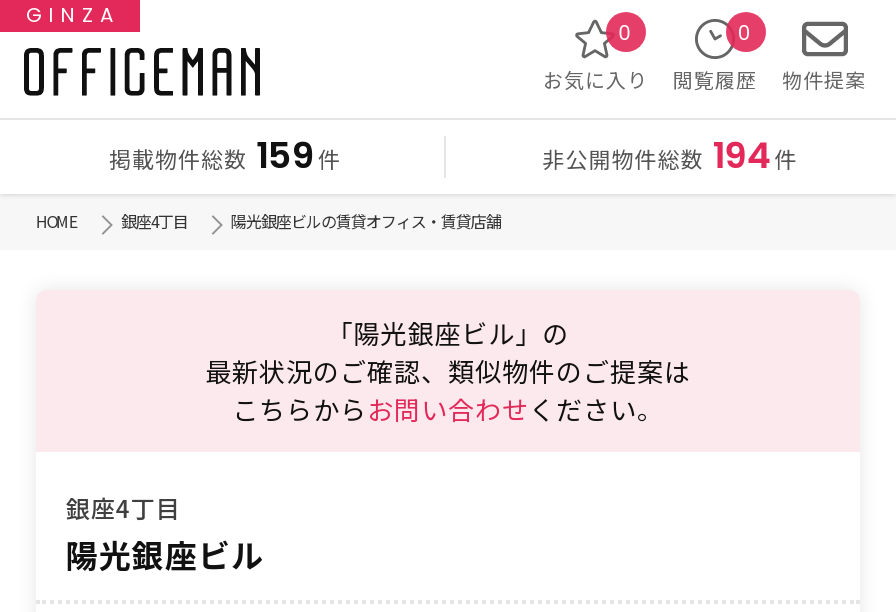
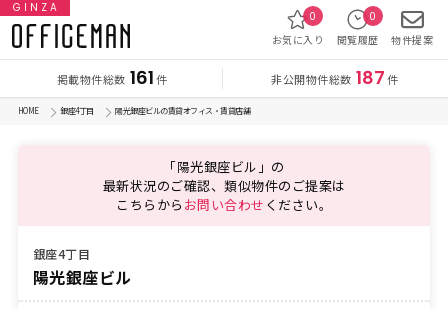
[109,130,341,180] 掲載物件総数 159 件 -> [57,65,168,90] 掲載物件総数 161 件
[542,130,798,180] 非公開物件総数 194 件 -> [271,65,399,90] 非公開物件総数 187 件

